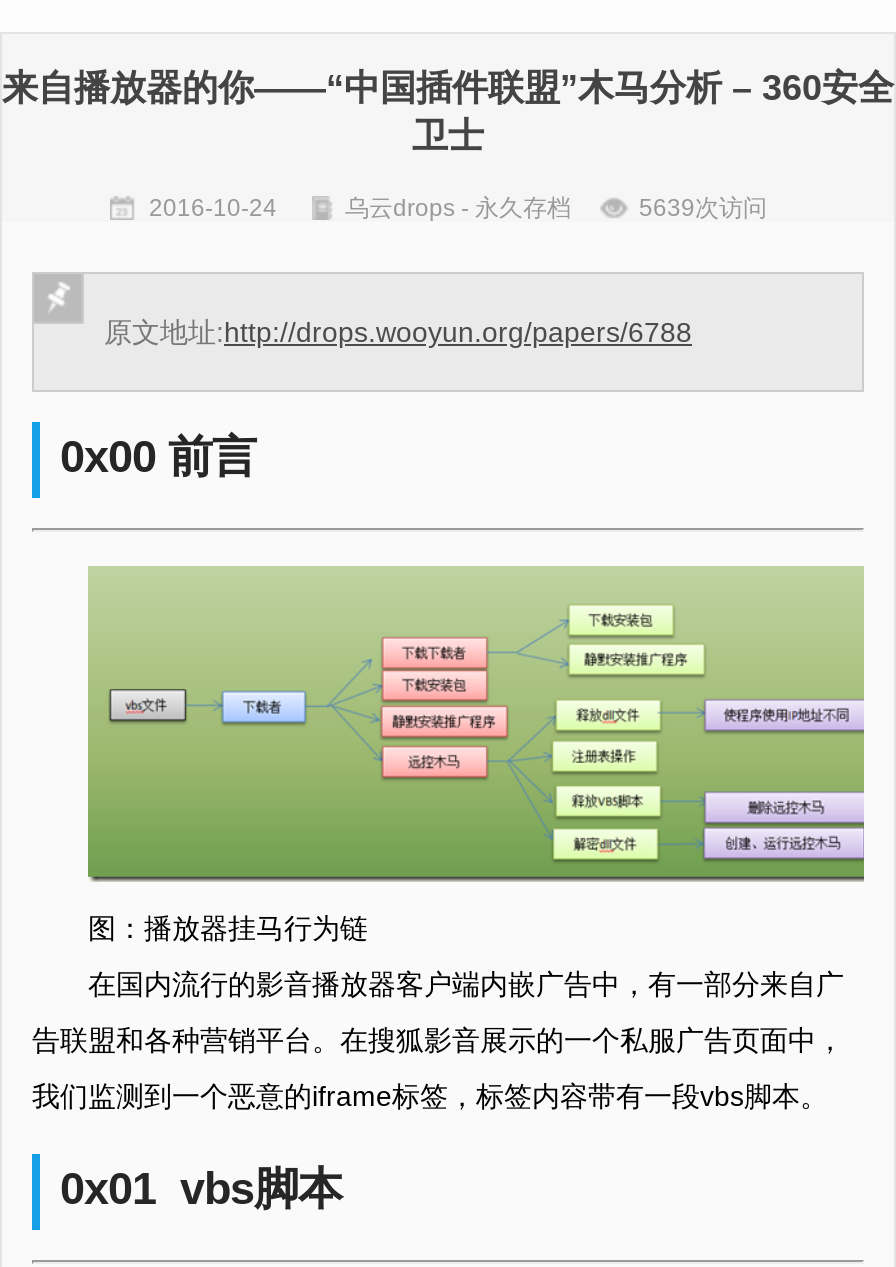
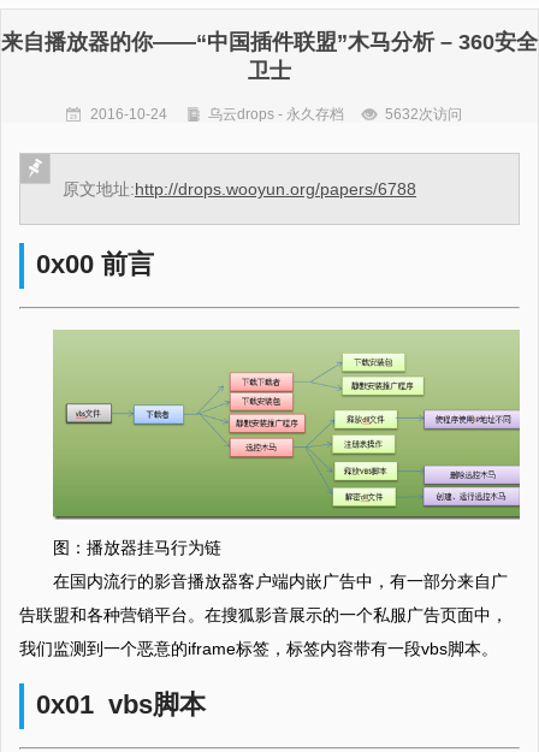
[639,194,767,222] 5639次访问 -> [384,106,461,123] 5632次访问

